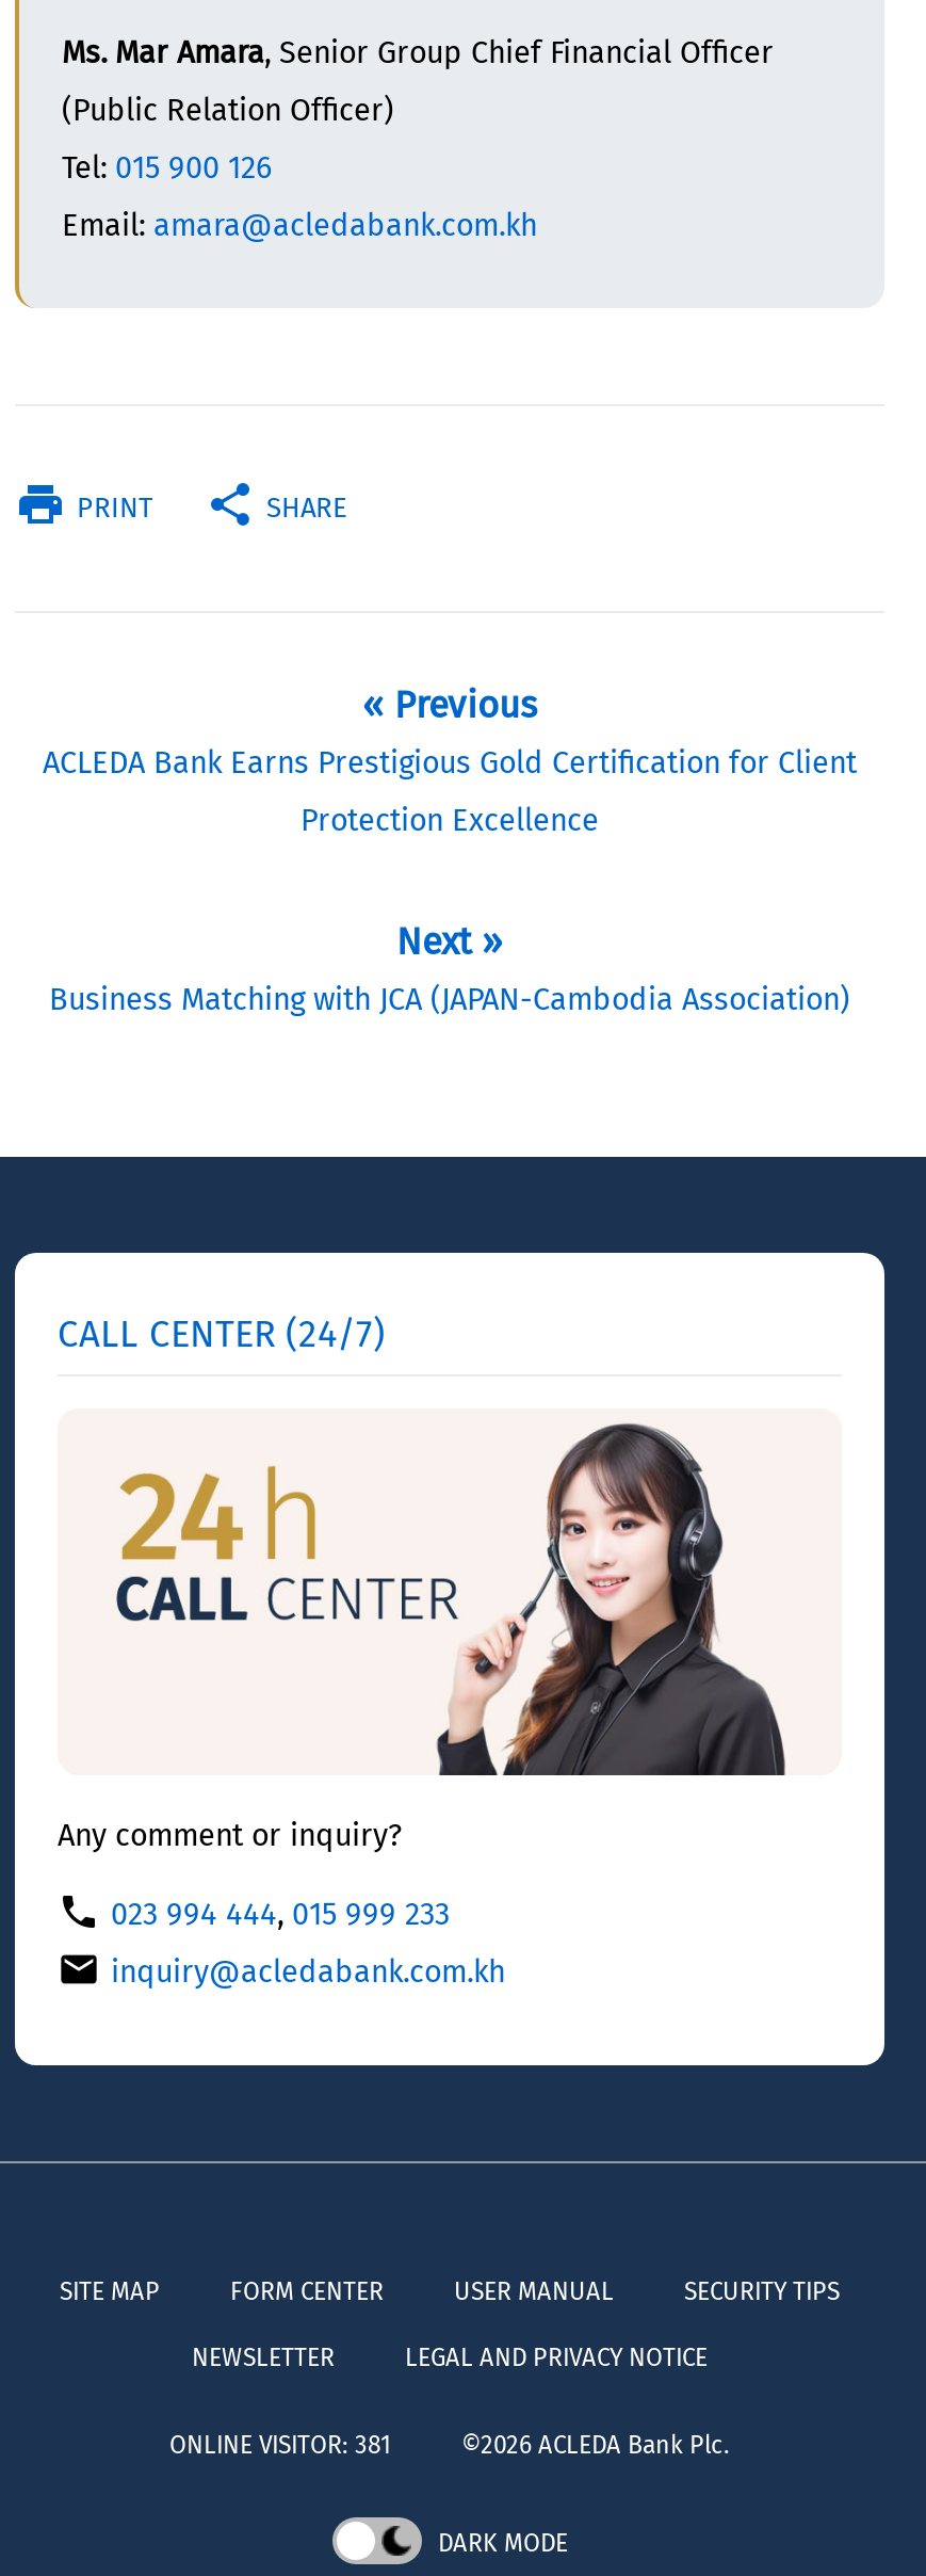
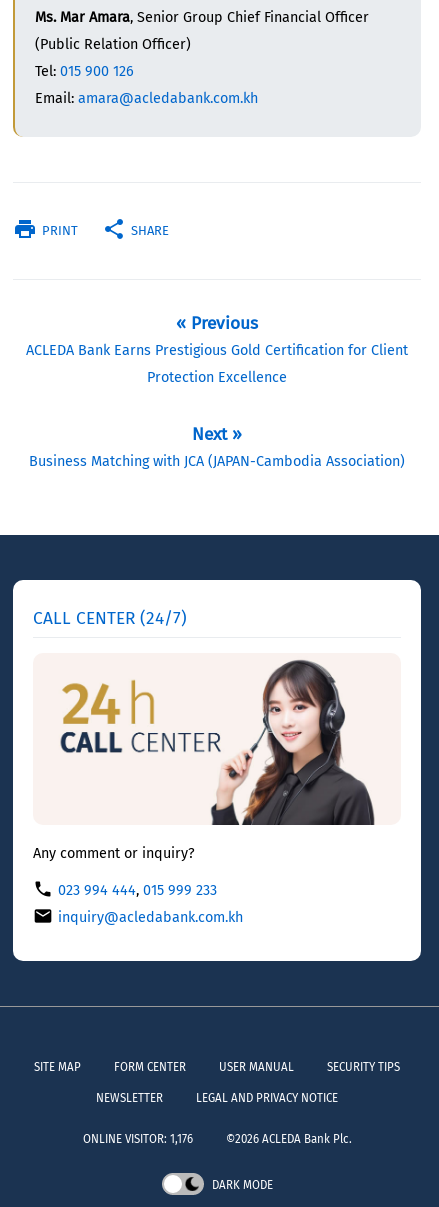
[169,2430,397,2459] ONLINE VISITOR: 381 -> [82,1132,195,1146] ONLINE VISITOR: 1,176

